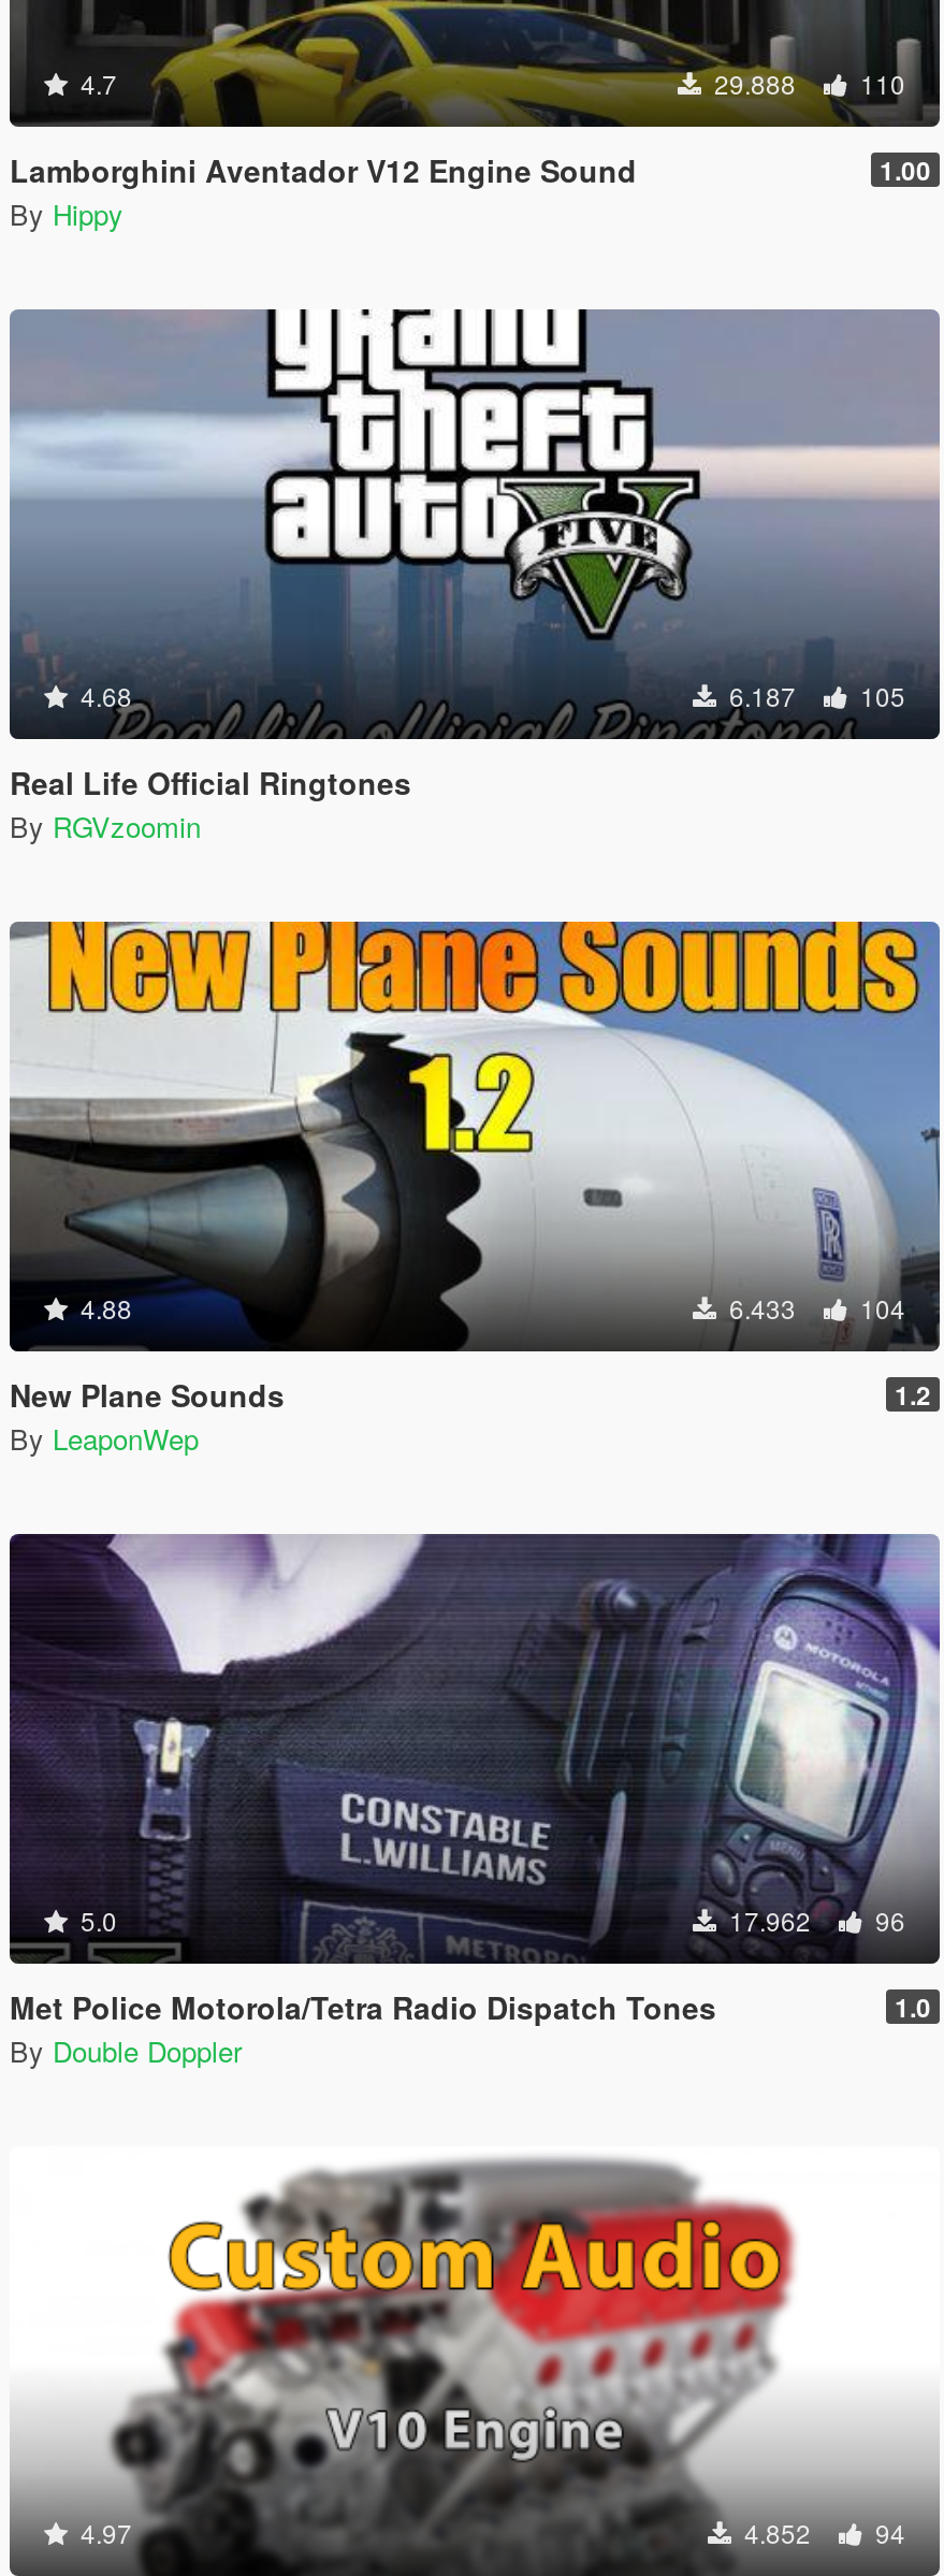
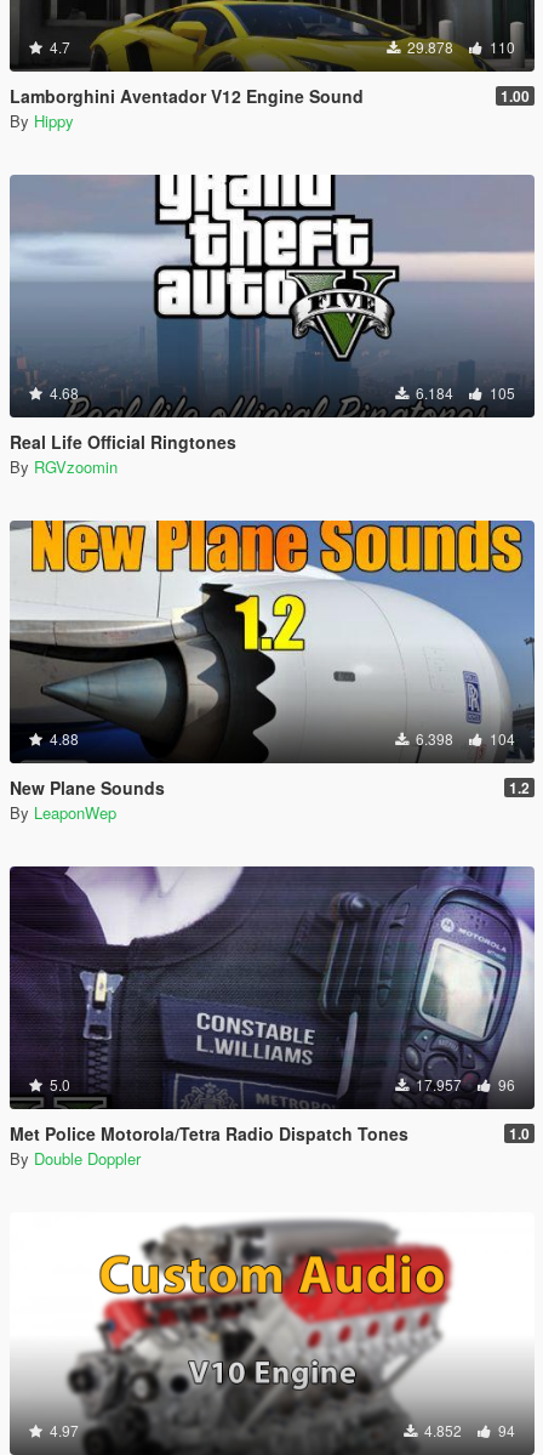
[708,64,905,101] 29.888 110 -> [404,36,515,57] 29.878 110
[723,677,905,713] 6.187 105 -> [412,382,515,403] 6.184 105
[723,1289,905,1326] 6.433 104 -> [412,728,515,749] 6.398 104
[723,1901,905,1938] 17.962 96 -> [412,1074,515,1095] 17.957 96

